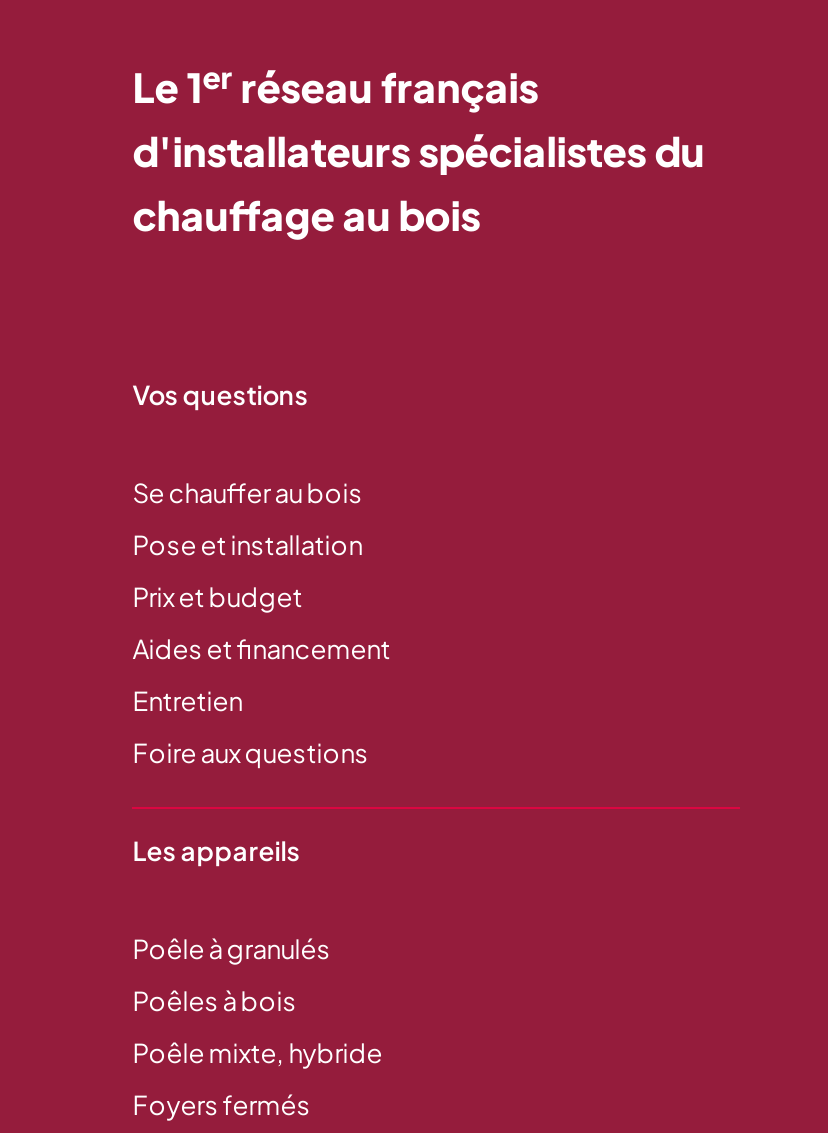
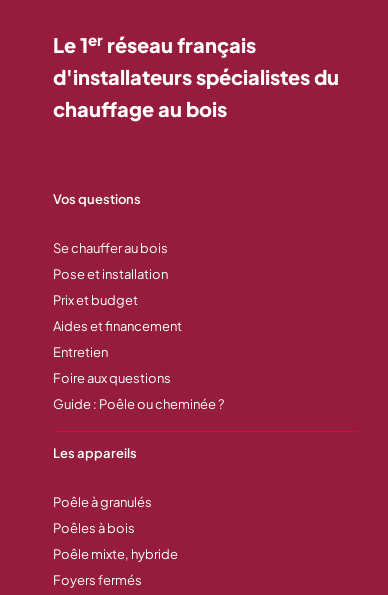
none -> [53,396,224,412] Guide : Poêle ou cheminée ?

